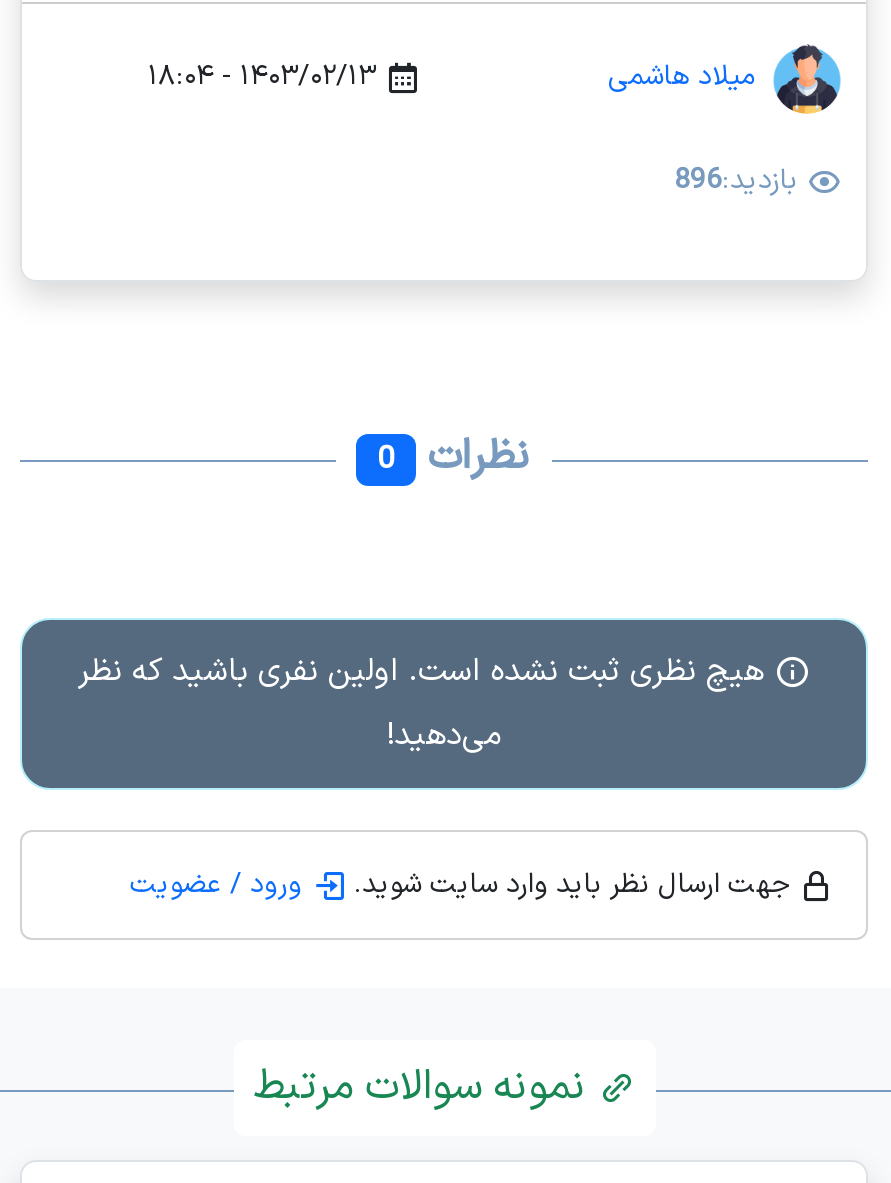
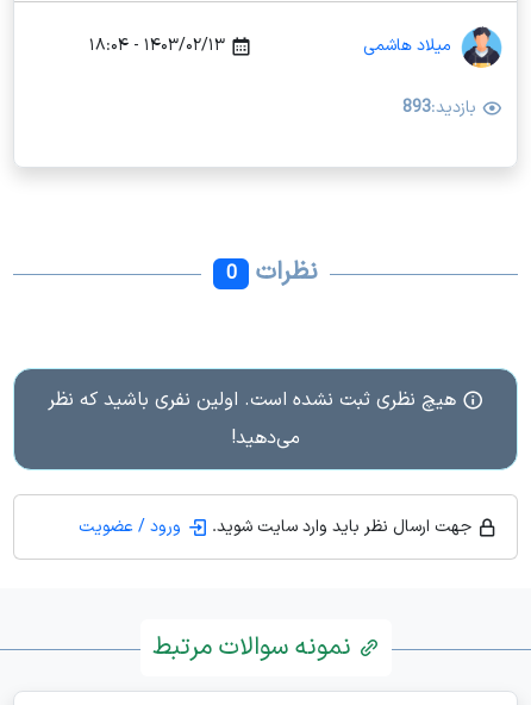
[674,159,798,201] بازدید:896 -> [402,95,476,120] بازدید:893

